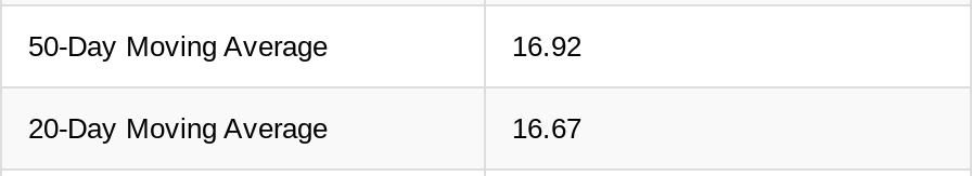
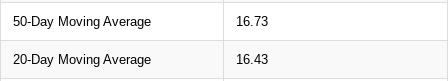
[512,30,581,62] 16.92 -> [236,14,268,29] 16.73
[512,112,581,144] 16.67 -> [236,52,268,67] 16.43

